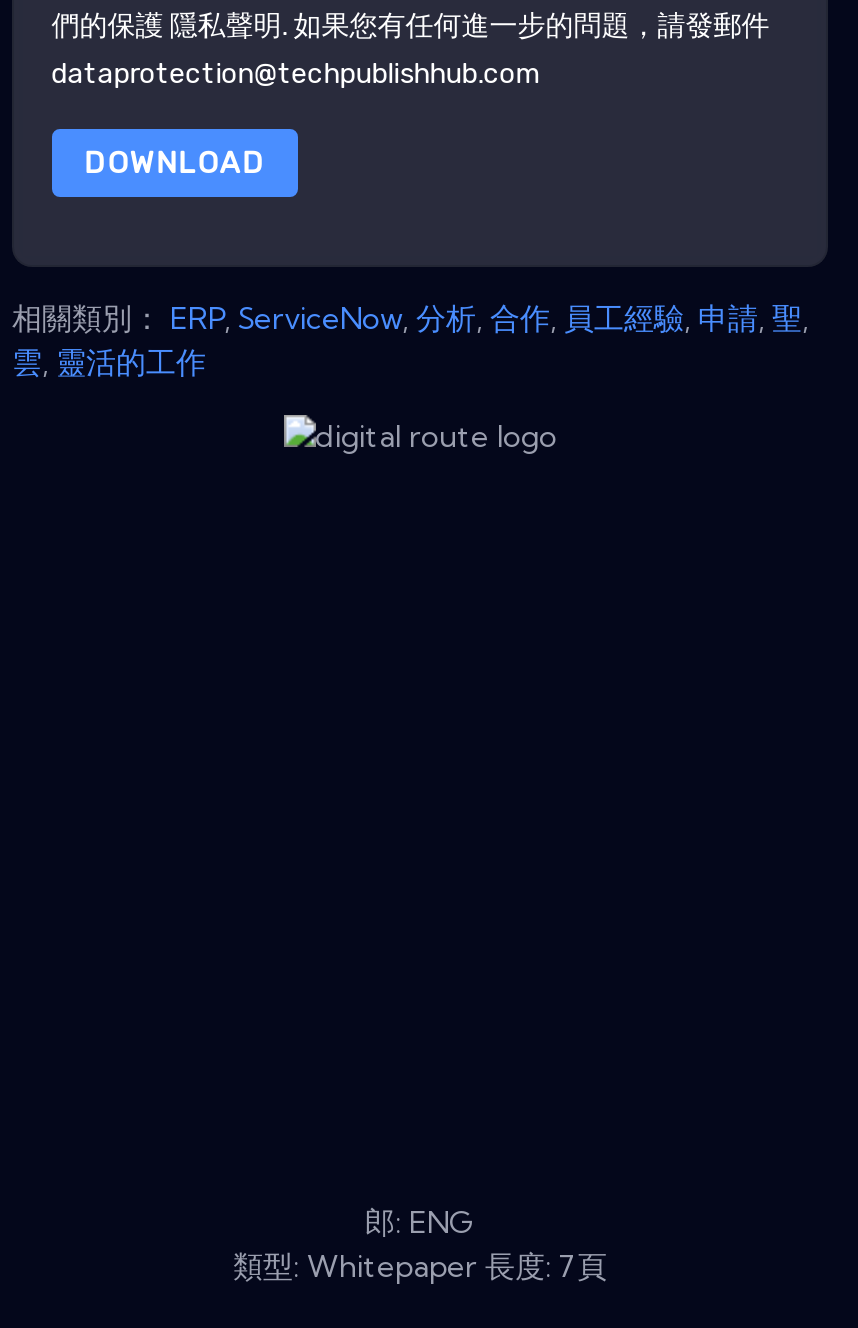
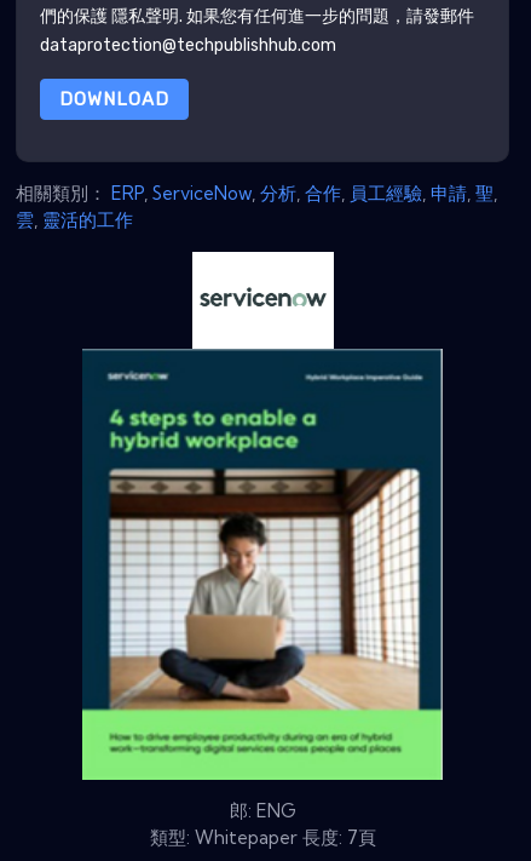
none -> [81,251,444,781] [image]

